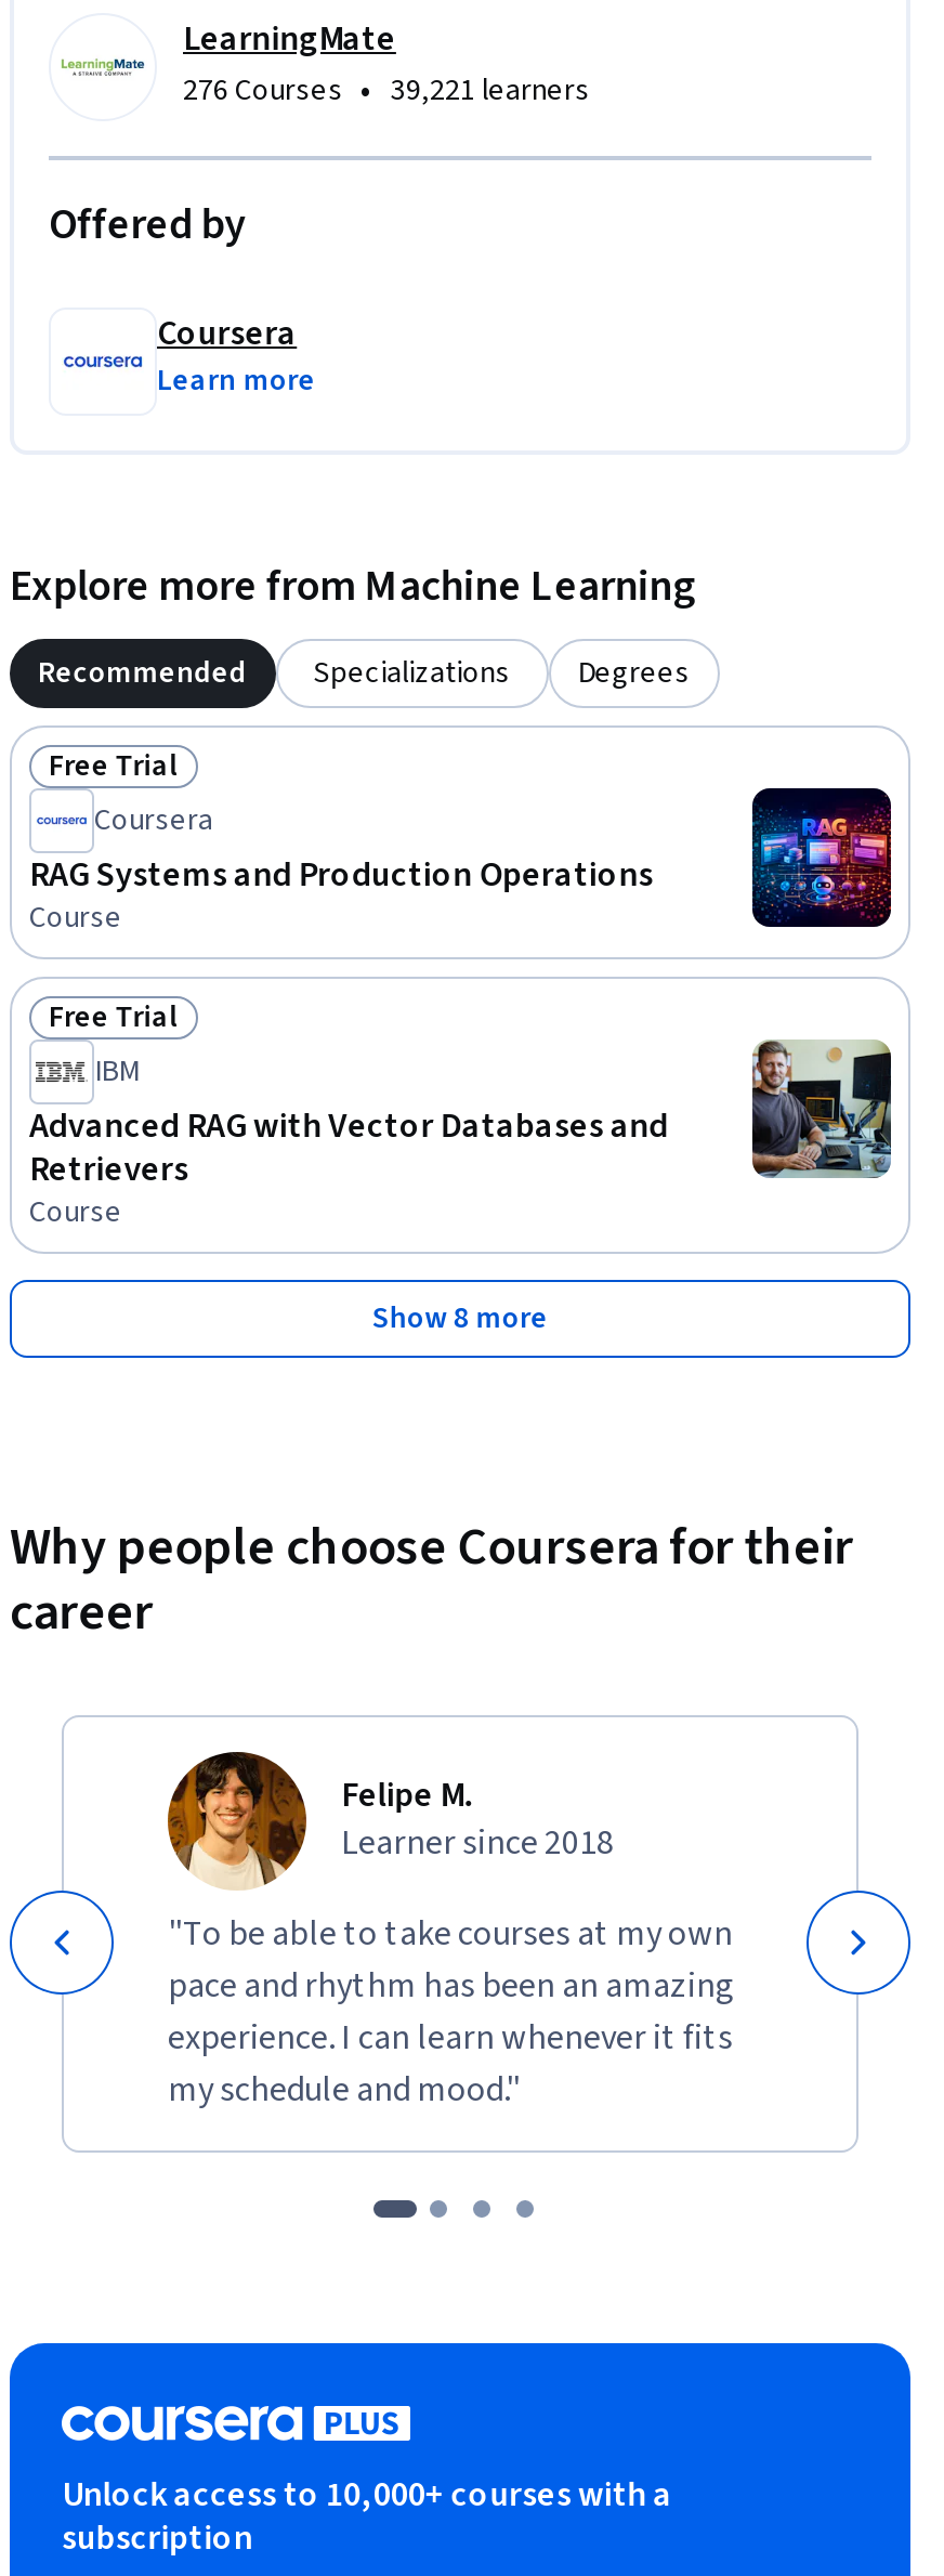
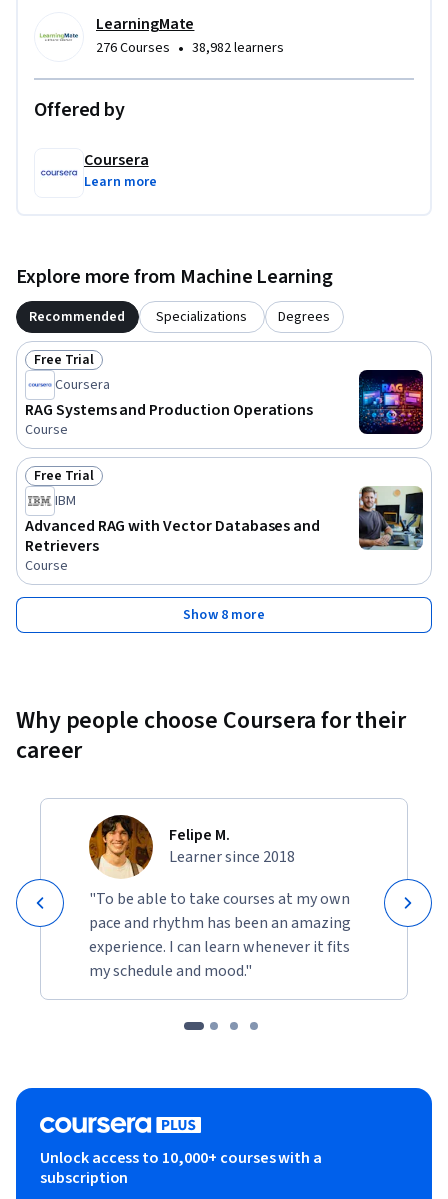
[183,68,590,115] 276 Courses • 39,221 learners -> [96,37,284,59] 276 Courses • 38,982 learners

